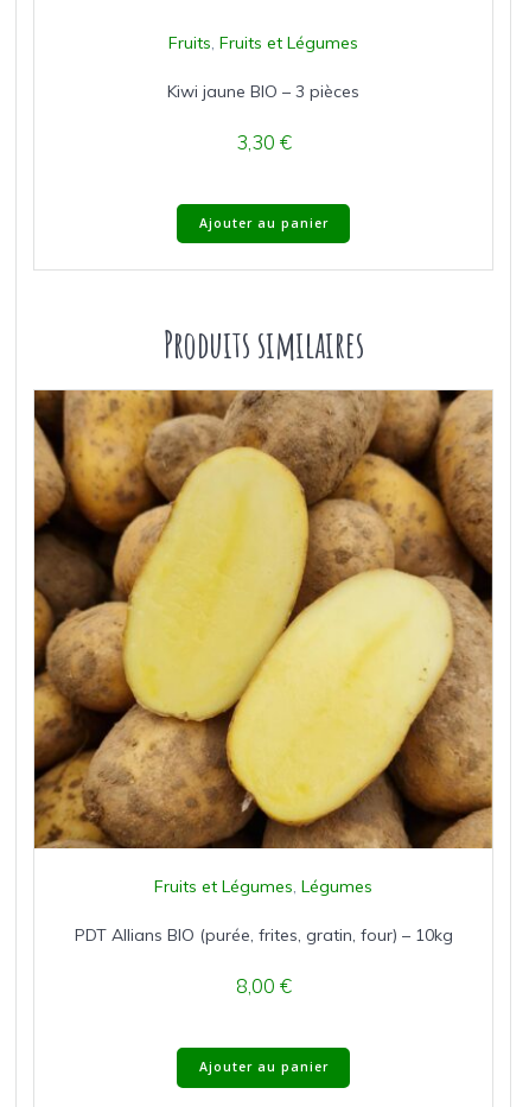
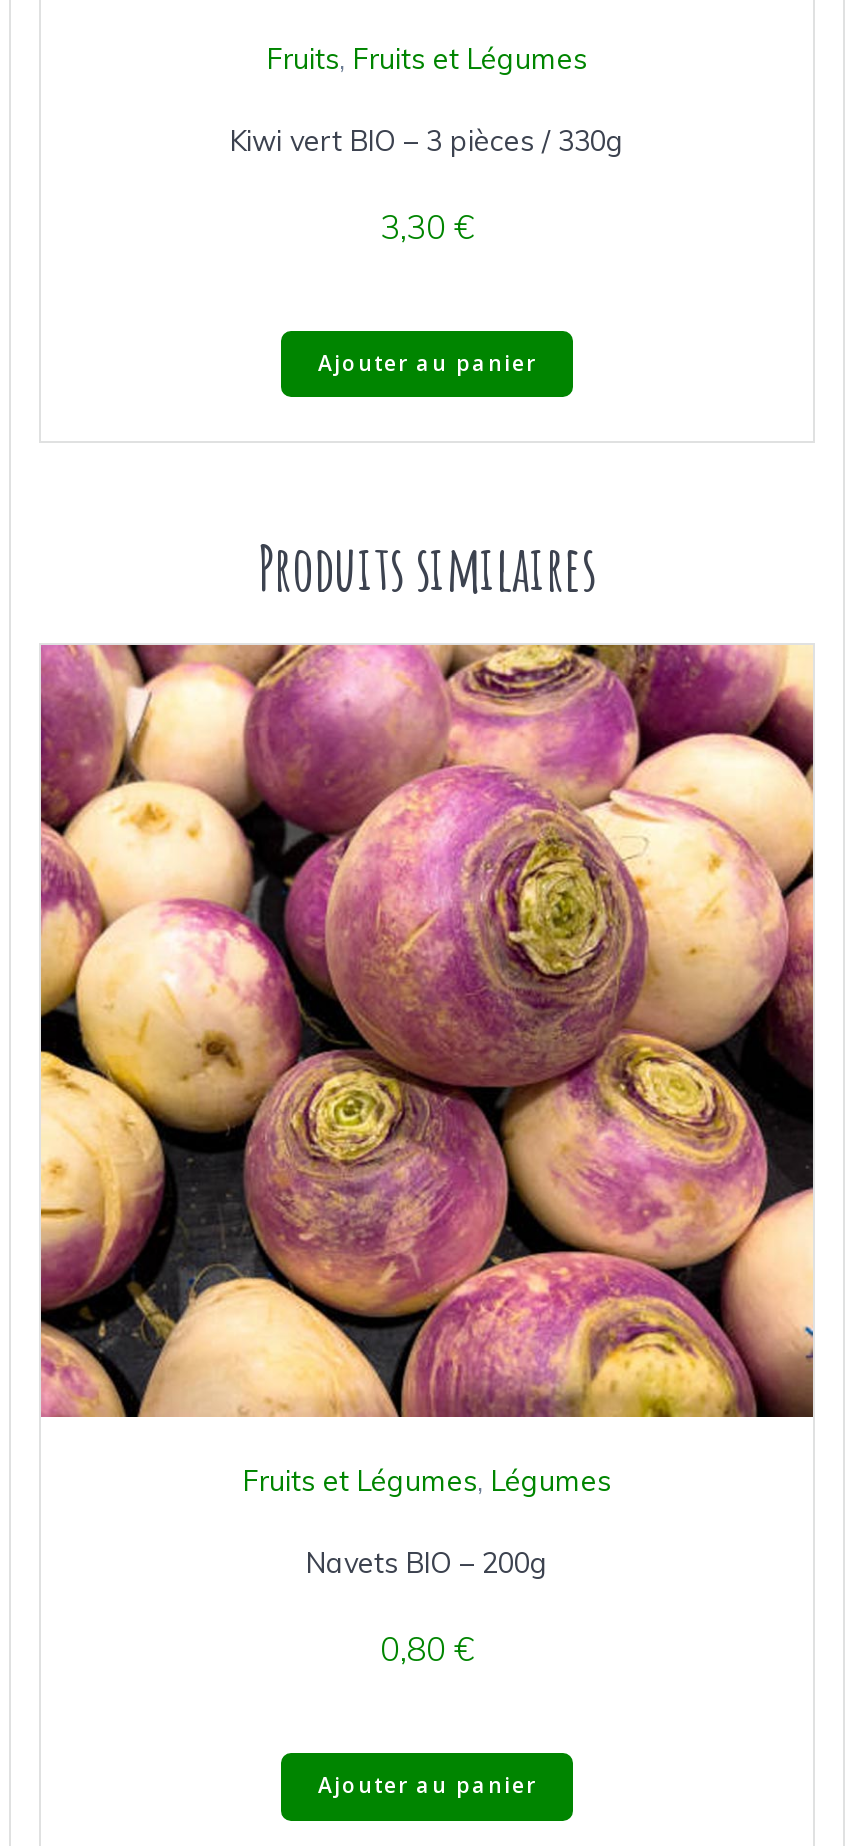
[167,81,359,102] Kiwi jaune BIO – 3 pièces -> [230,123,624,159] Kiwi vert BIO – 3 pièces / 330g
[33,389,493,850] [image] -> [39,643,815,1419] [image]
[74,925,452,946] PDT Allians BIO (purée, frites, gratin, four) – 10kg -> [306,1546,548,1582] Navets BIO – 200g
[235,973,291,997] 8,00 € -> [380,1626,474,1668] 0,80 €

